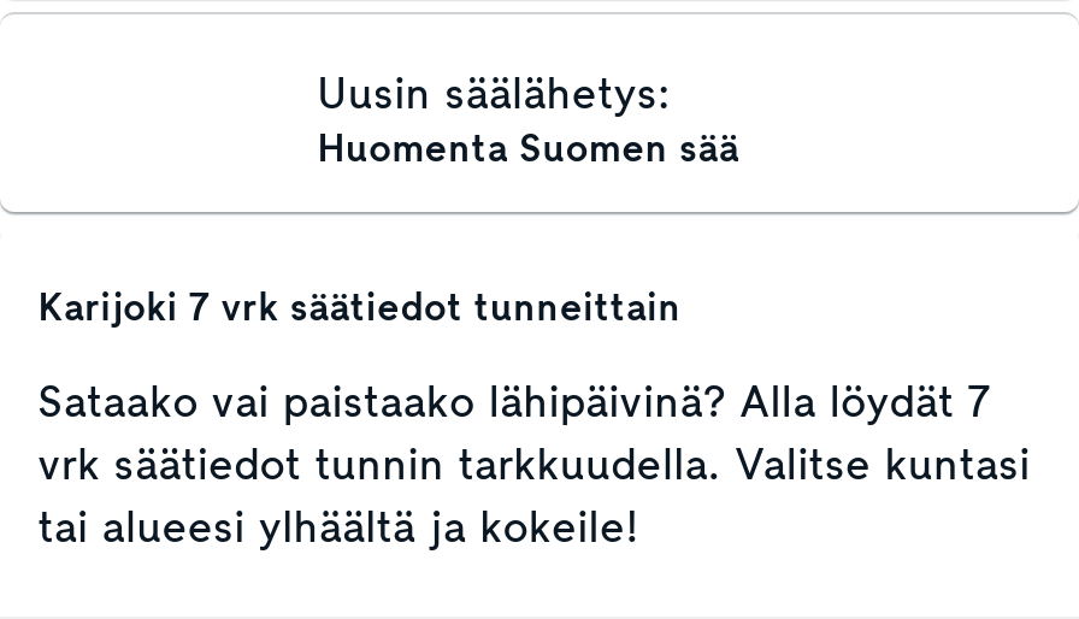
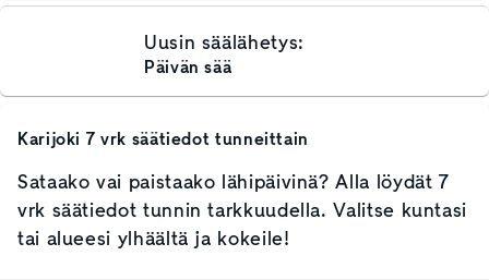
[318,123,740,176] Huomenta Suomen sää -> [144,56,232,80] Päivän sää

